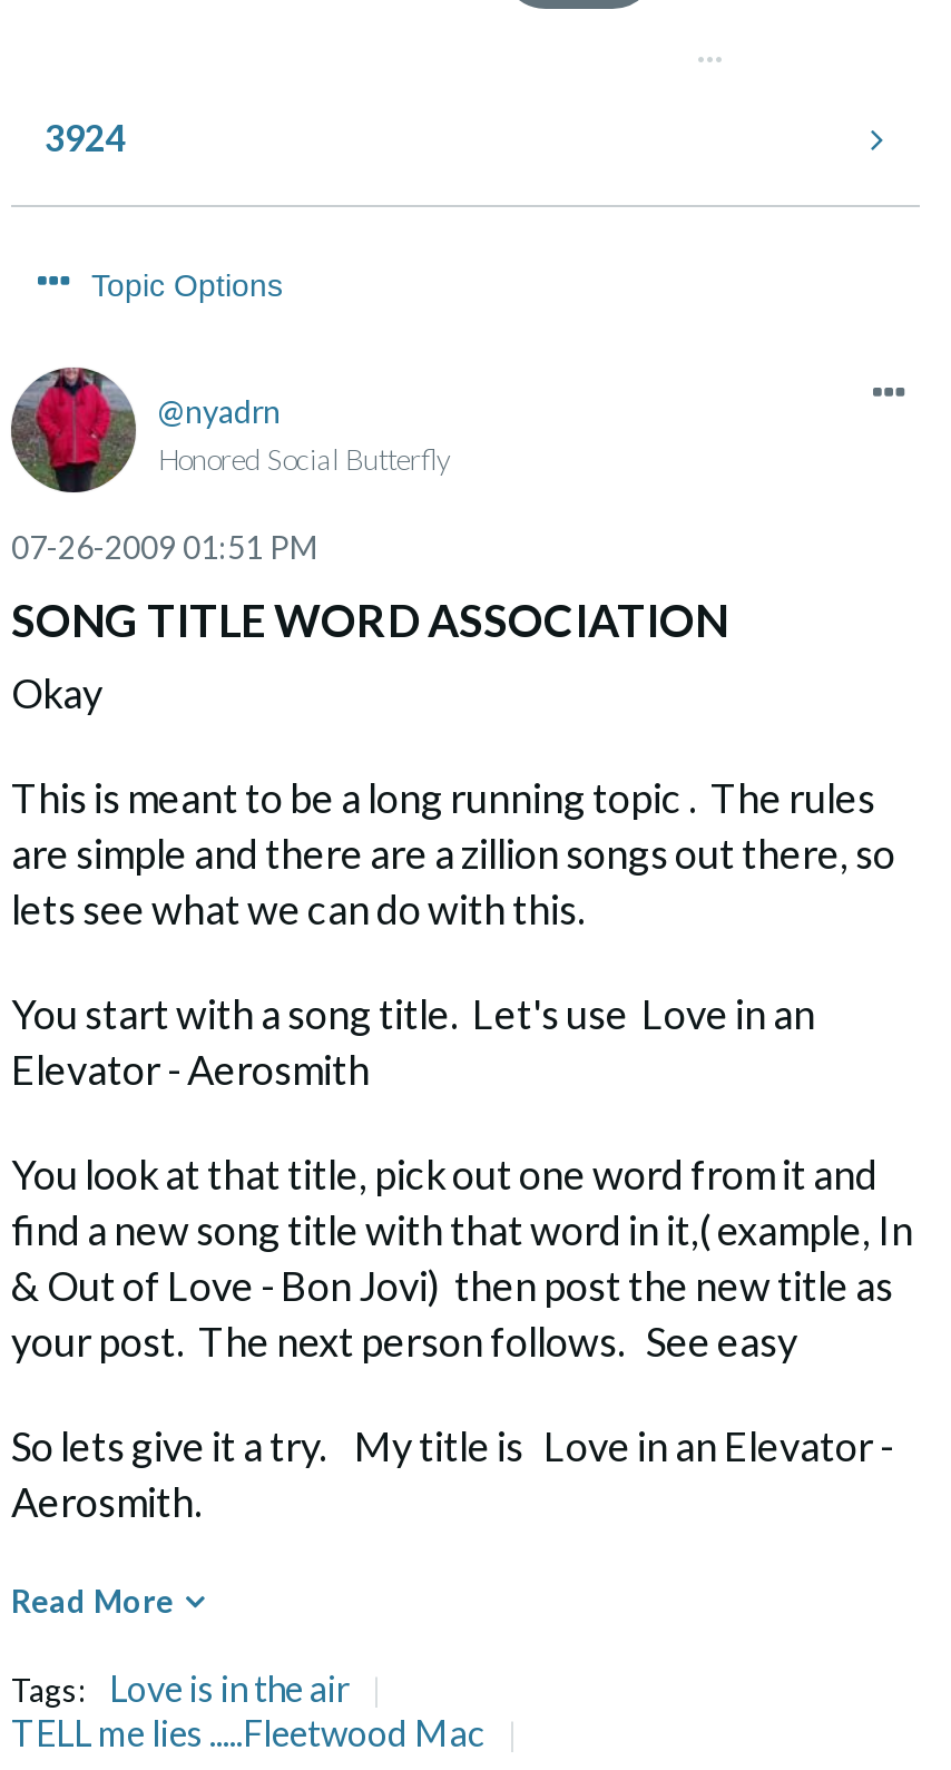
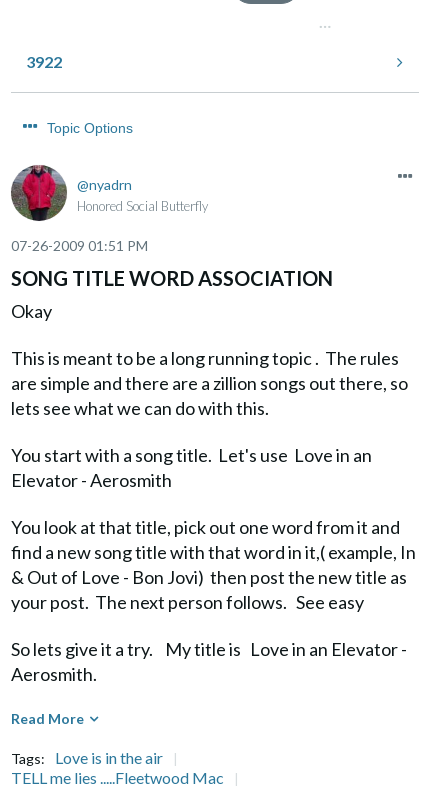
[45,115,125,158] 3924 -> [26,52,62,71] 3922

